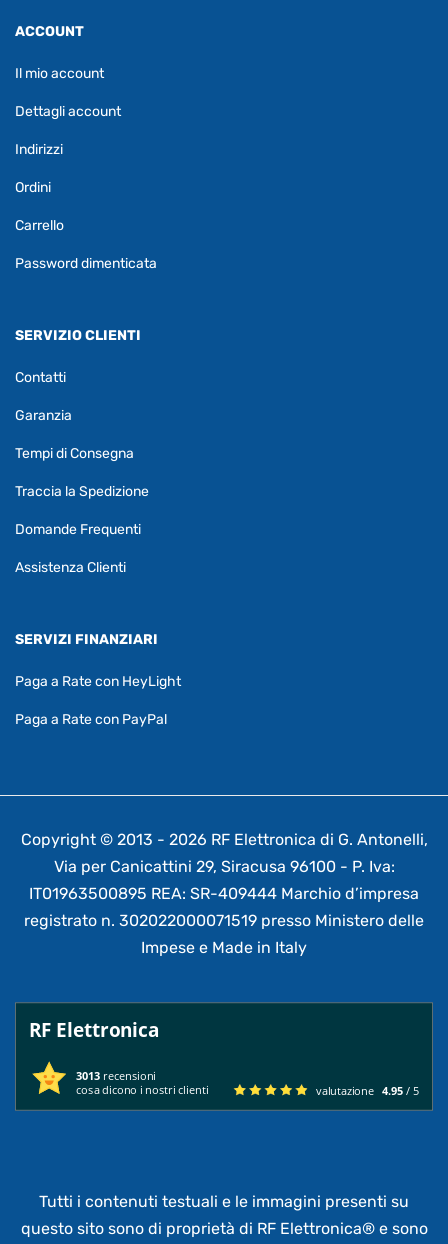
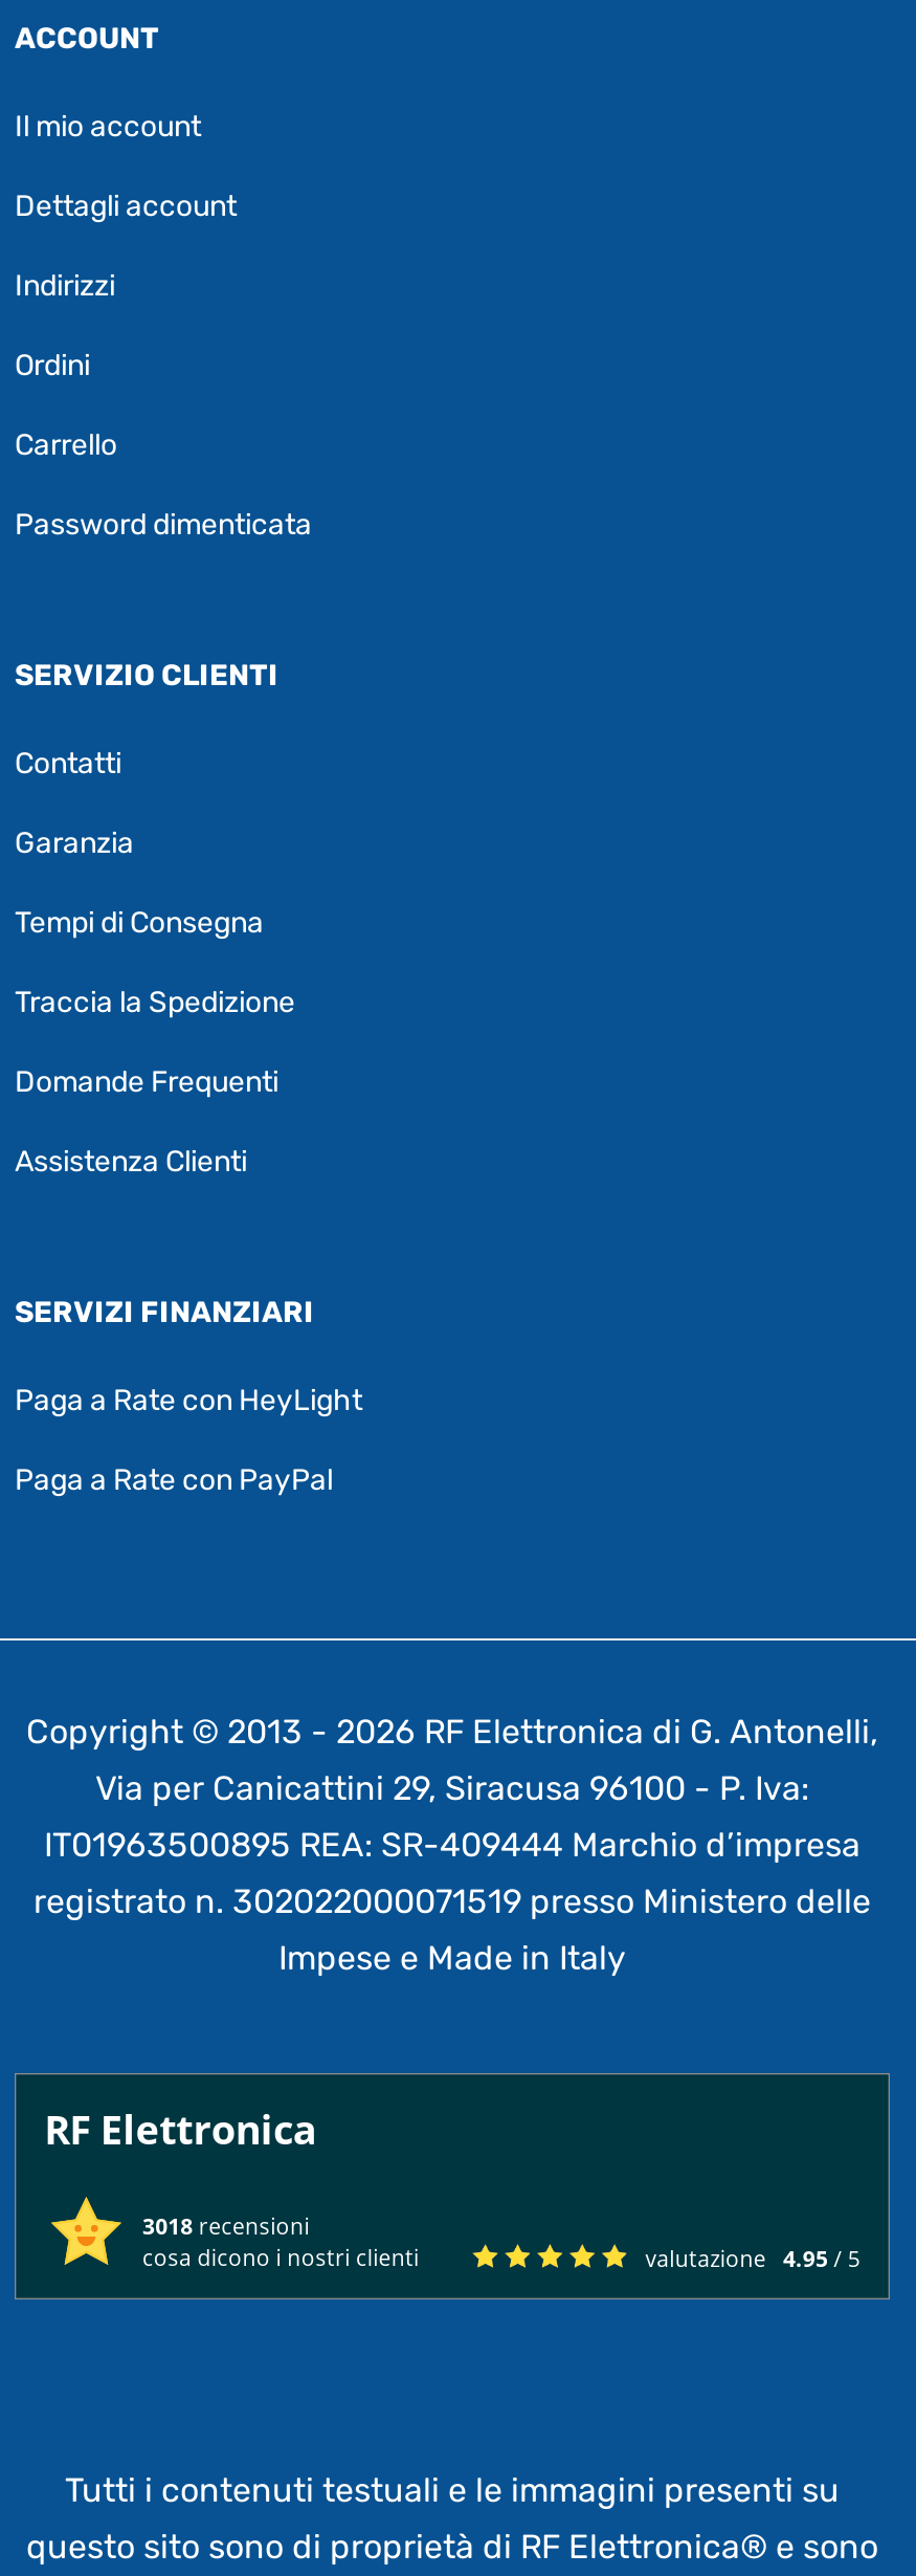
[76,1068,156,1083] 3013 recensioni -> [143,2211,310,2242] 3018 recensioni

